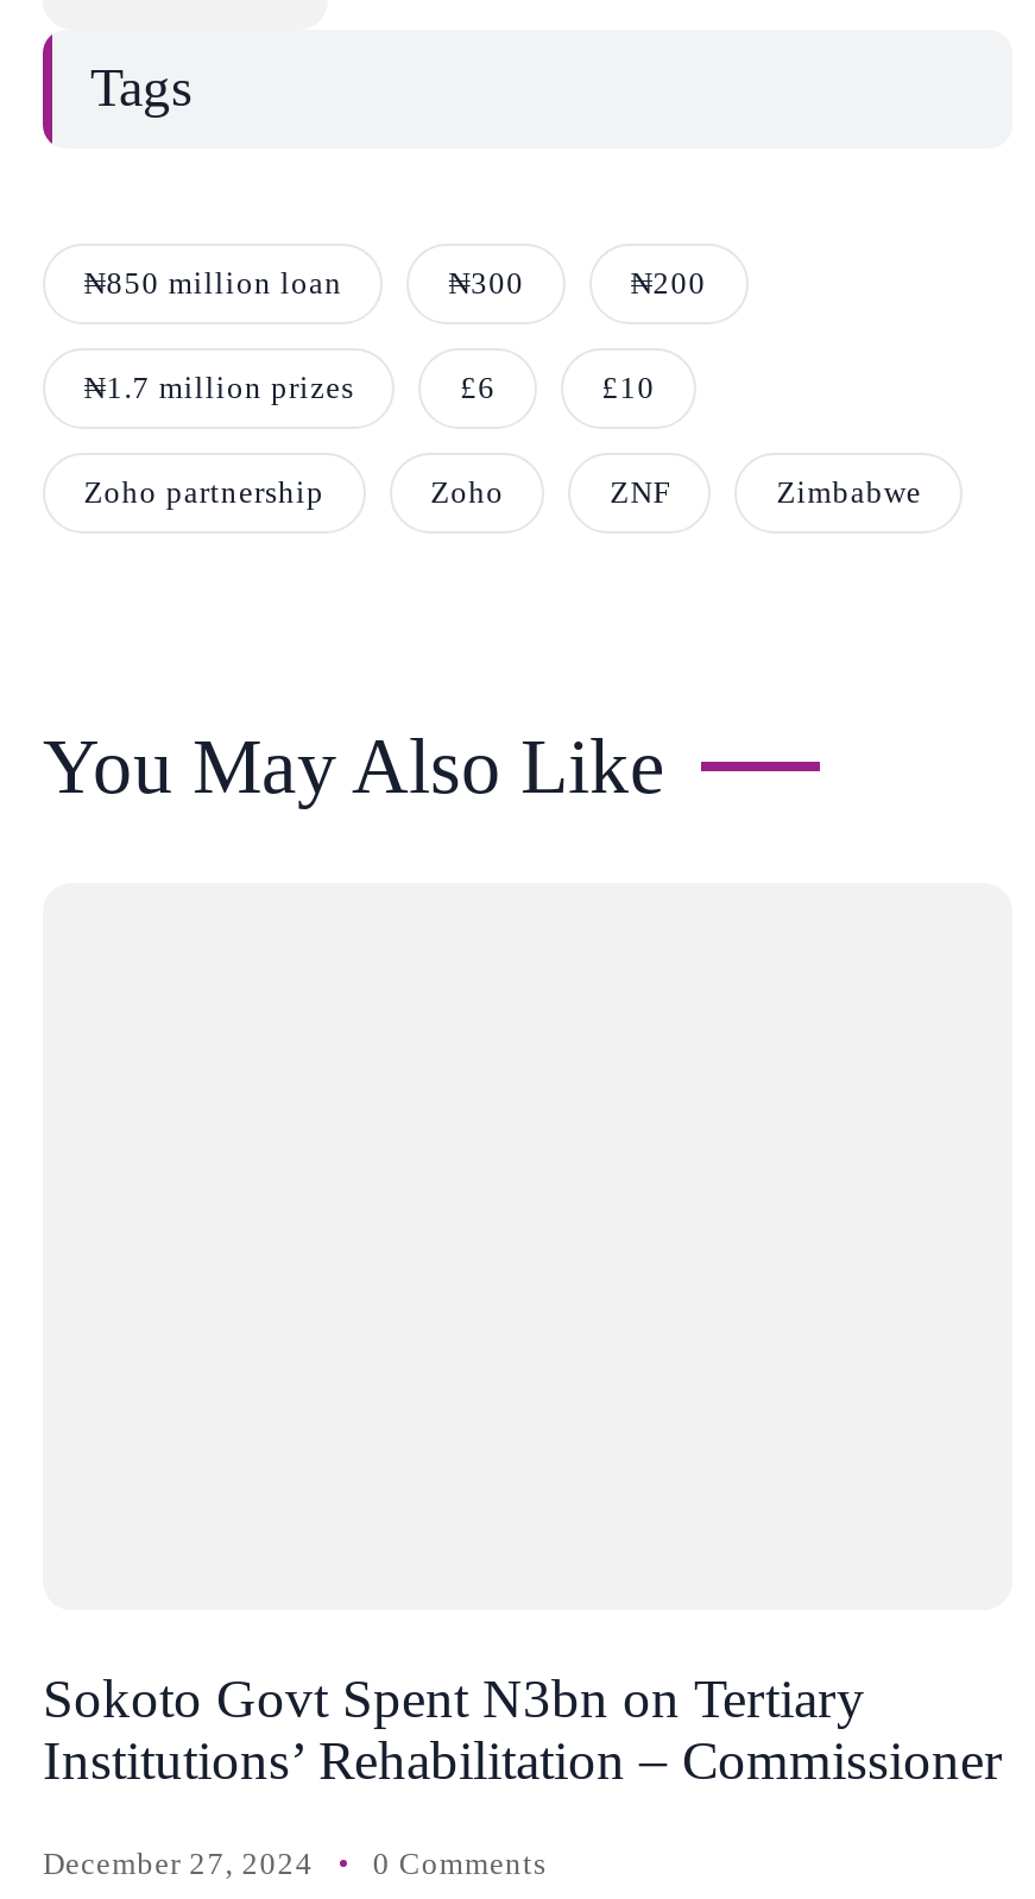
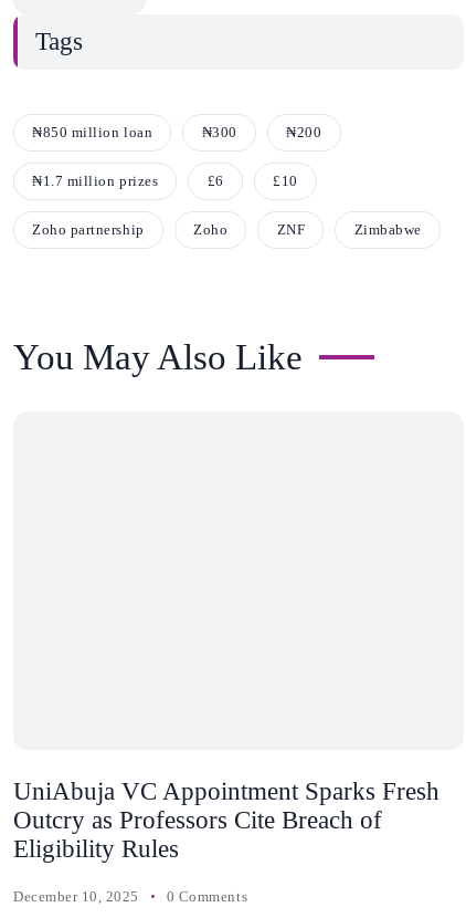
[43,1670,1003,1791] Sokoto Govt Spent N3bn on Tertiary | Institutions’ Rehabilitation – Commissioner -> [13,778,439,863] UniAbuja VC Appointment Sparks Fresh | Outcry as Professors Cite Breach of | Eligibility Rules
[43,1846,547,1881] December 27, 2024 0 Comments -> [13,888,247,905] December 10, 2025 0 Comments

